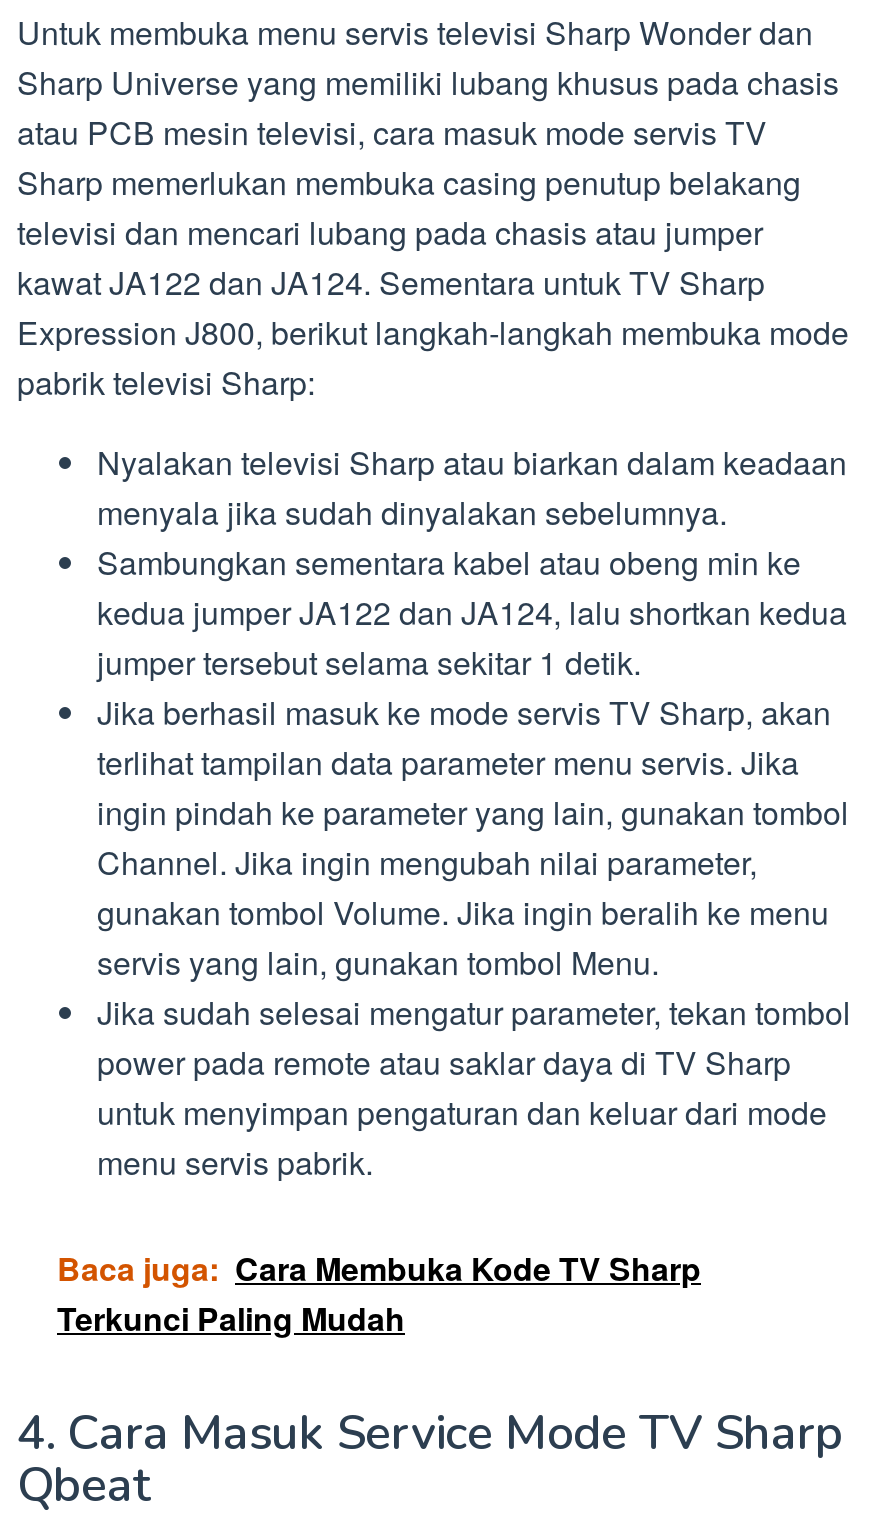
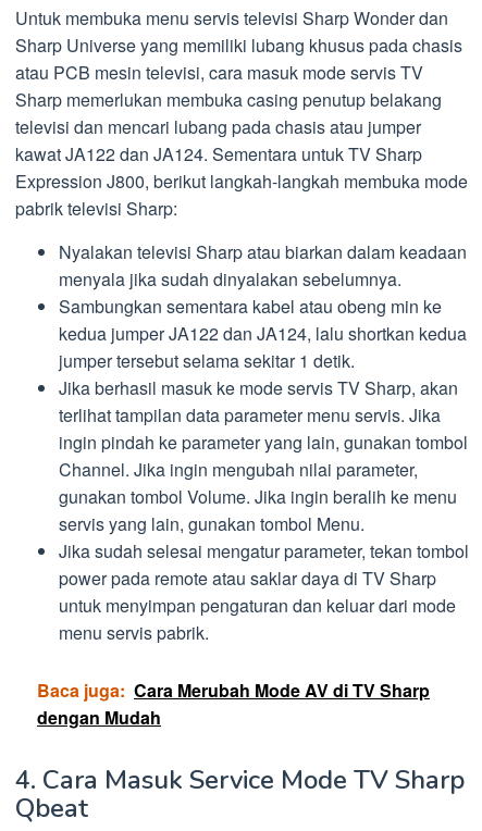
[57,1245,701,1341] Baca juga: Cara Membuka Kode TV Sharp | Terkunci Paling Mudah -> [37,677,430,730] Baca juga: Cara Merubah Mode AV di TV Sharp | dengan Mudah

